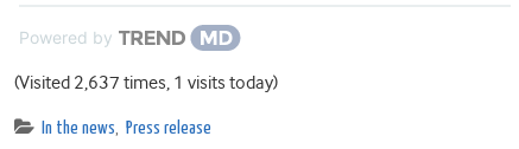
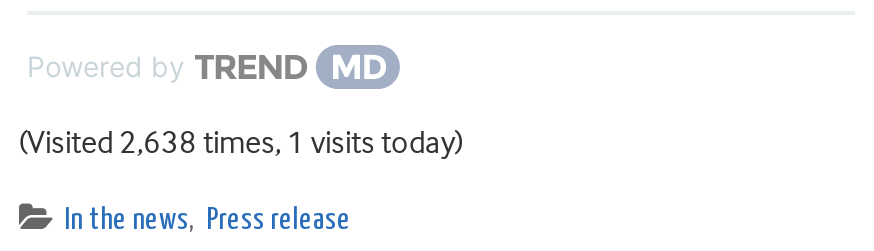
[14,73,278,94] (Visited 2,637 times, 1 visits today) -> [19,126,463,162] (Visited 2,638 times, 1 visits today)

